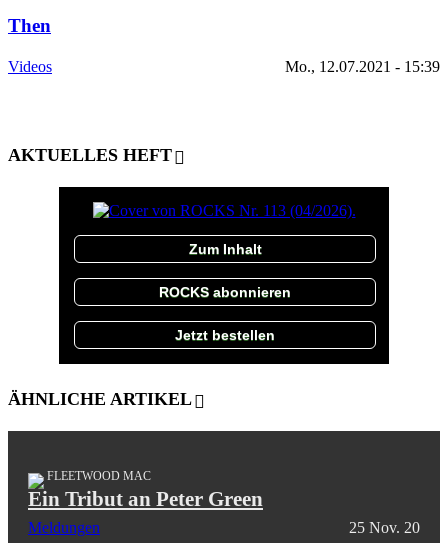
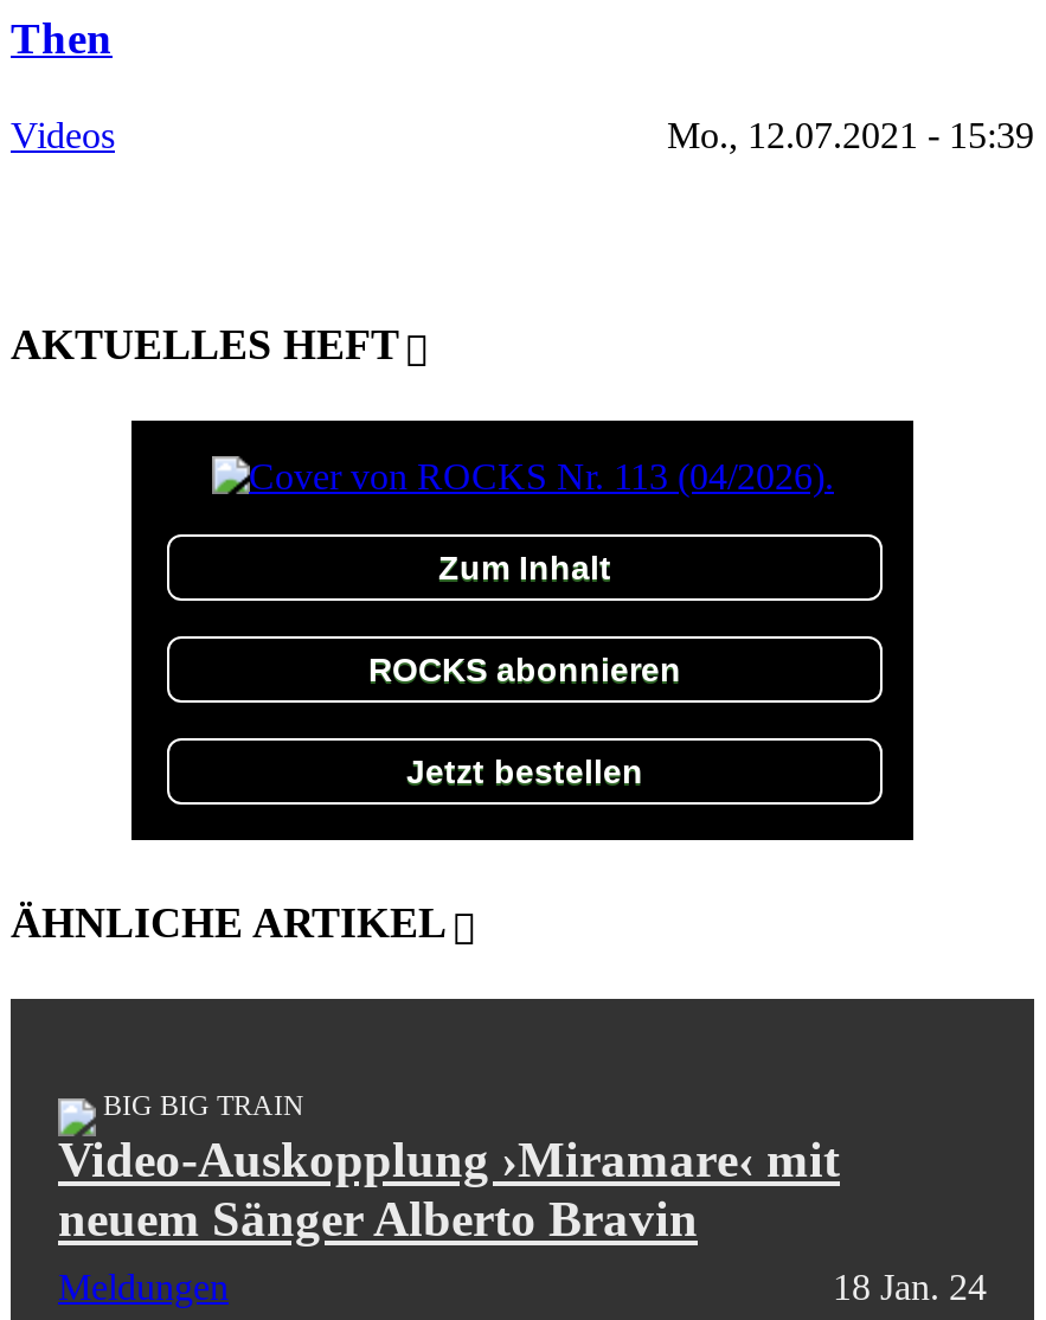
[28,469,263,511] FLEETWOOD MAC | Ein Tribut an Peter Green -> [58,1089,840,1248] BIG BIG TRAIN | Video-Auskopplung ›Miramare‹ mit | neuem Sänger Alberto Bravin
[349,519,420,536] 25 Nov. 20 -> [833,1267,987,1307] 18 Jan. 24

